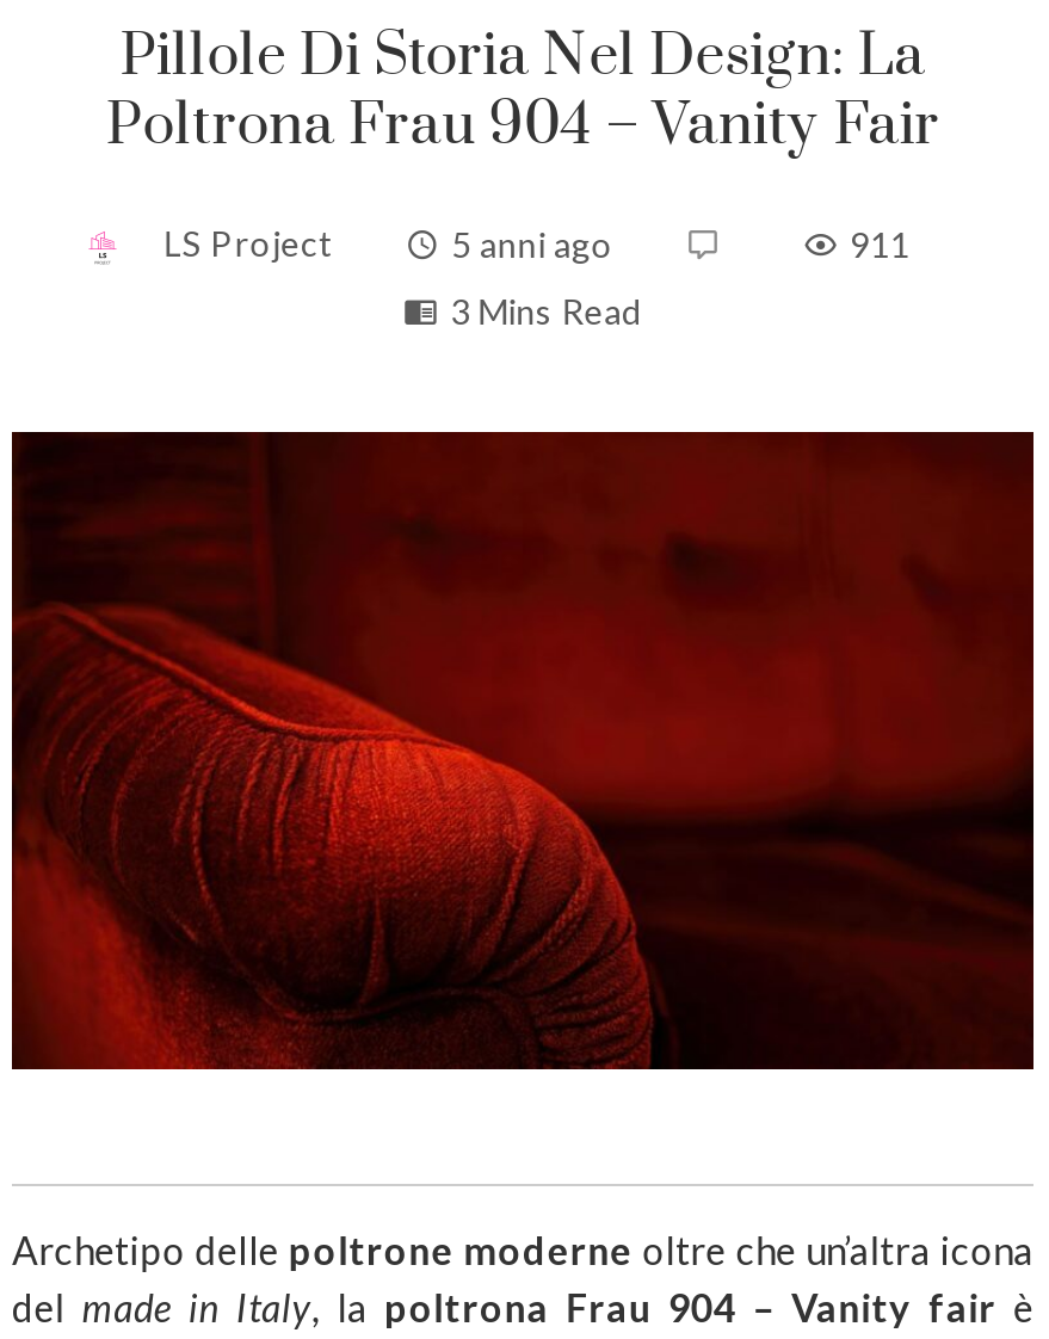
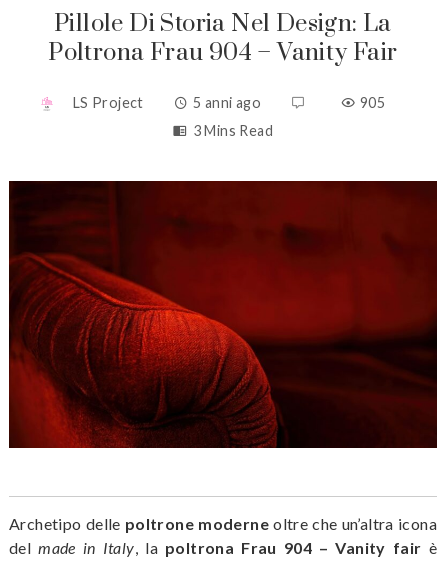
[850,223,910,264] 911 -> [360,93,385,110] 905

